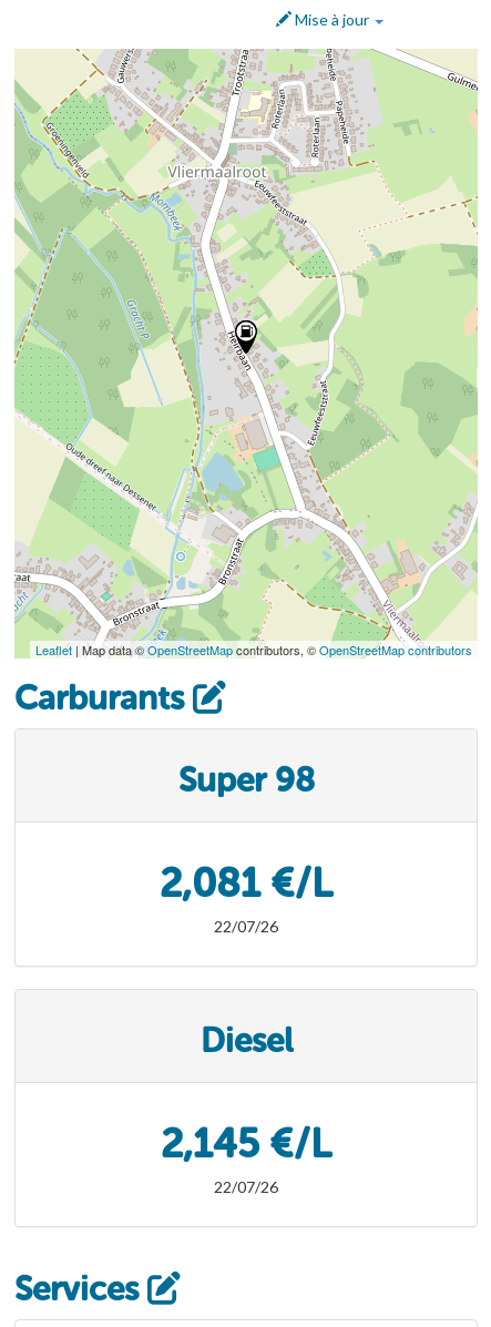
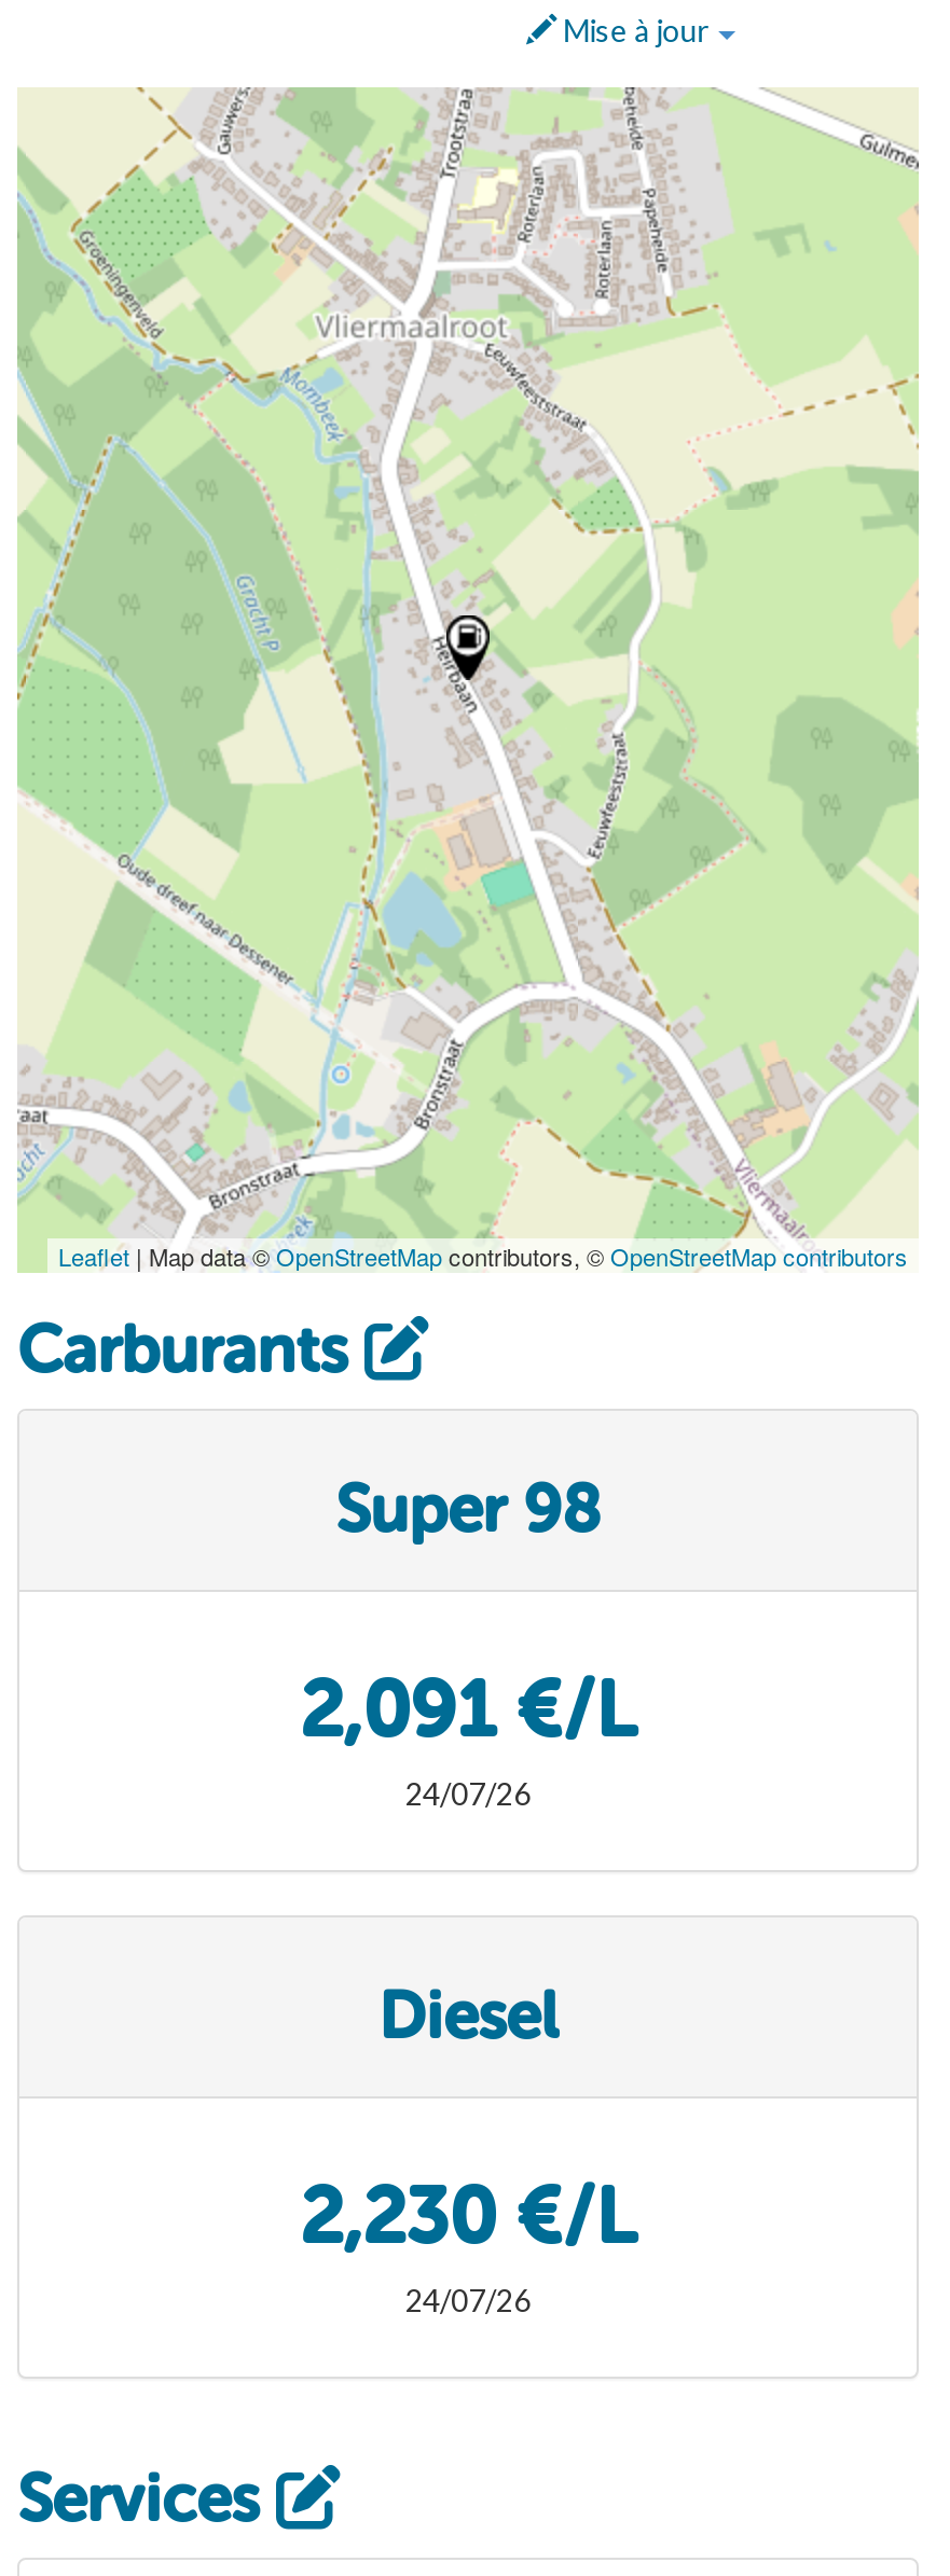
[160,860,333,907] 2,081 €/L -> [300,1664,636,1756] 2,091 €/L
[214,917,278,936] 22/07/26 -> [405,1776,531,1812] 24/07/26
[161,1120,331,1168] 2,145 €/L -> [300,2170,636,2263] 2,230 €/L
[214,1178,278,1197] 22/07/26 -> [405,2282,531,2319] 24/07/26

